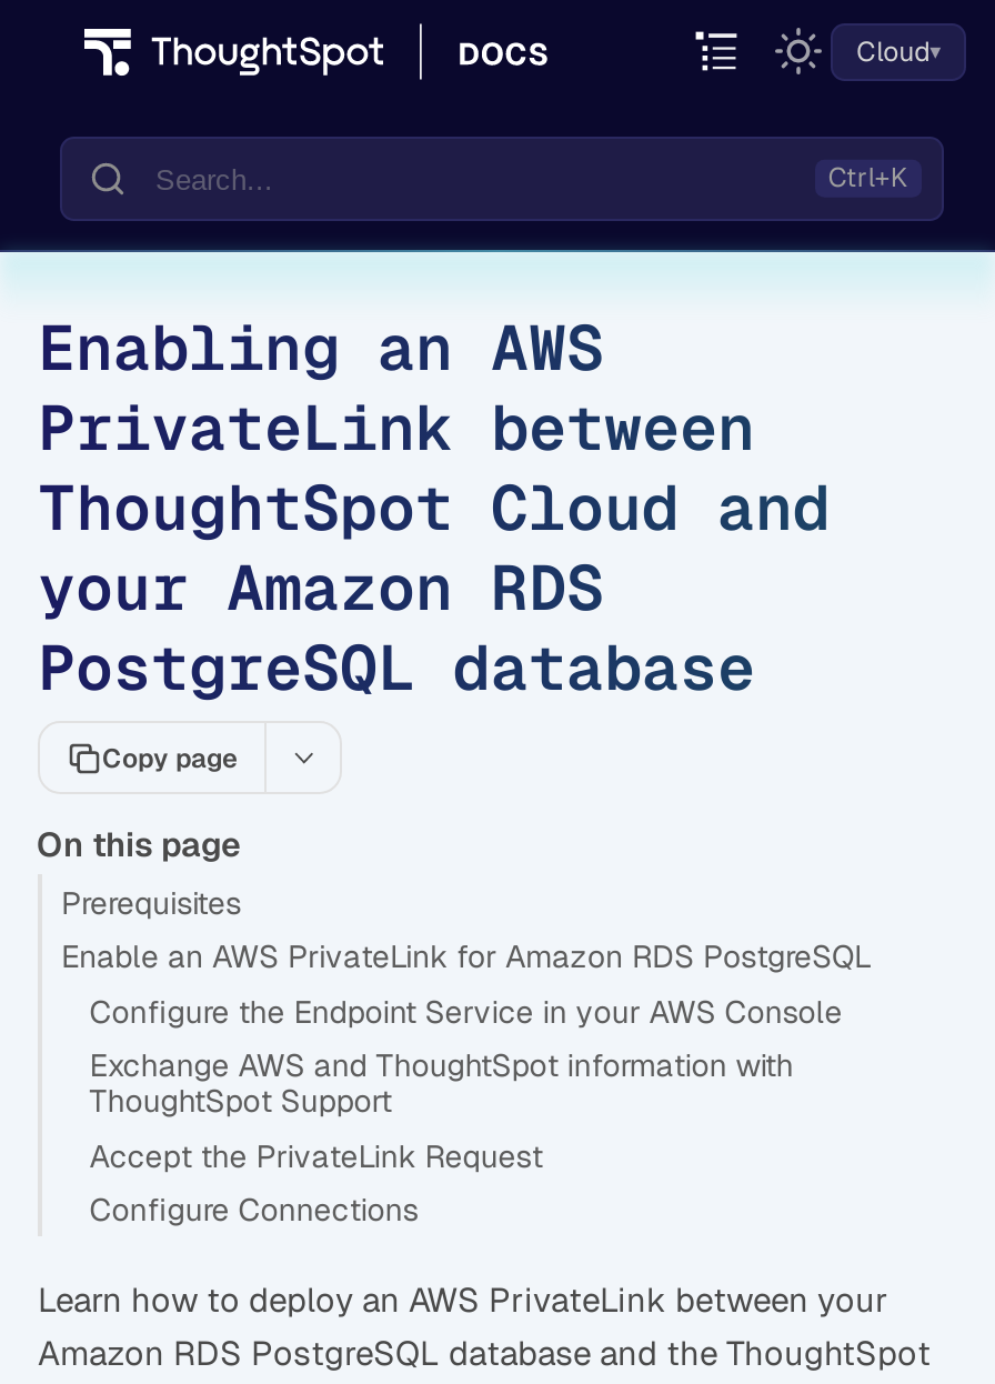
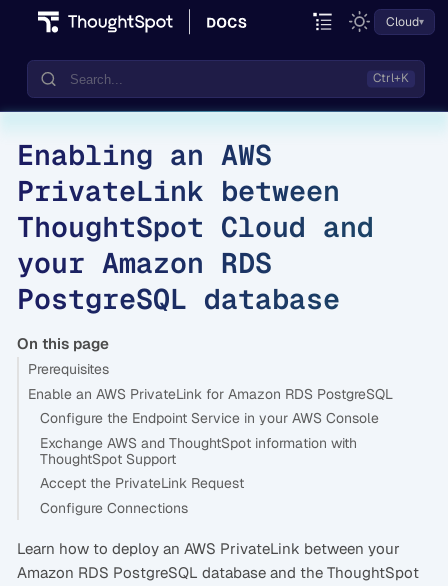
[102,740,238,774] Copy page -> none

